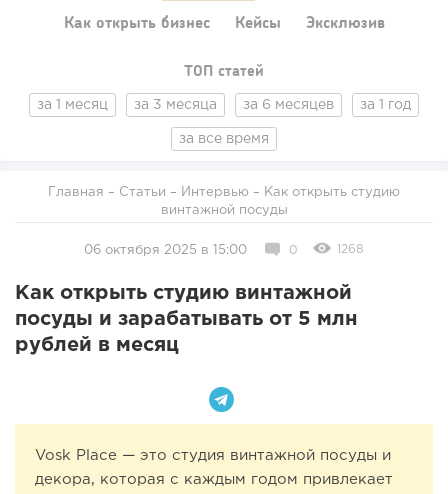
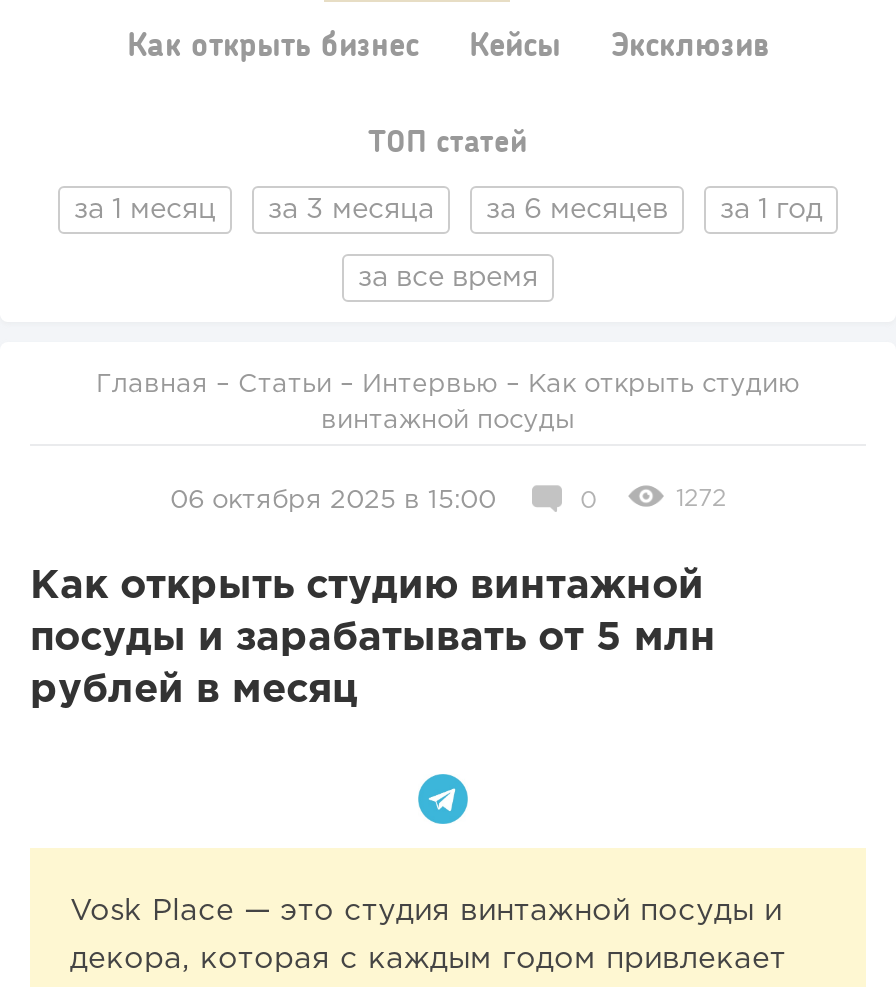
[337,244,364,255] 1268 -> [676,489,726,511] 1272

